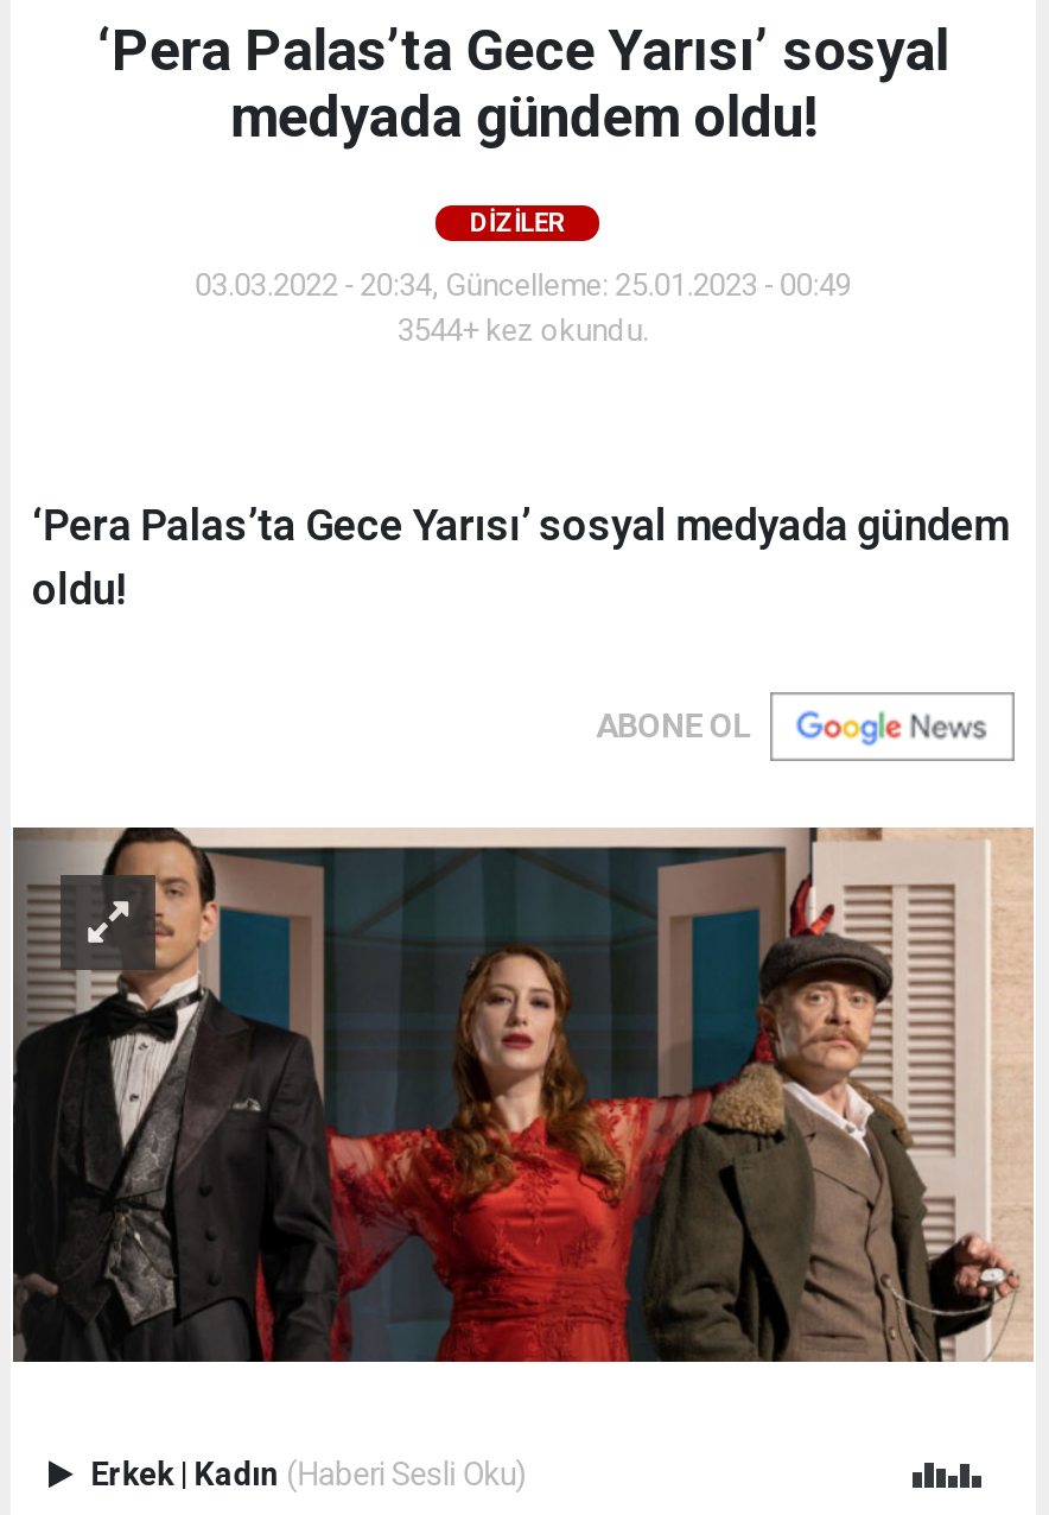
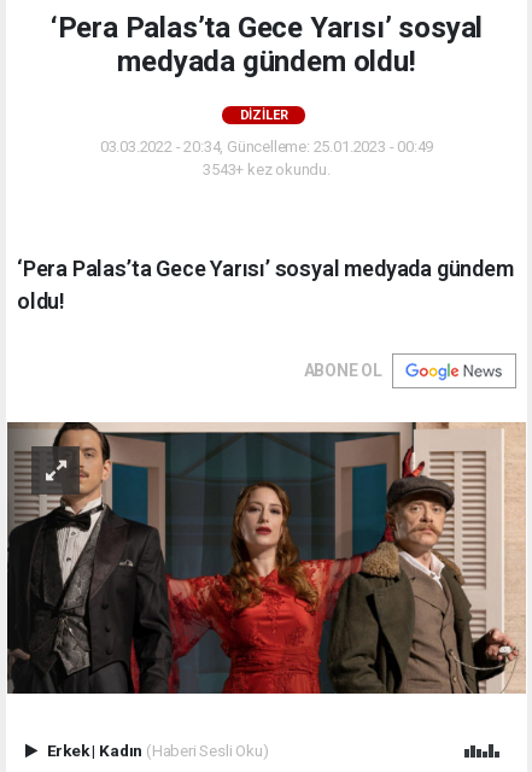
[398,313,649,349] 3544+ kez okundu. -> [203,161,330,179] 3543+ kez okundu.

